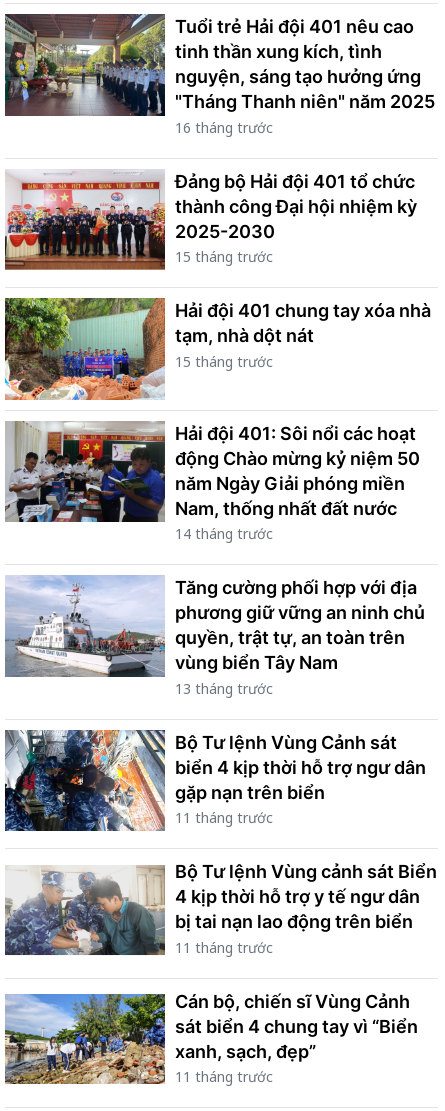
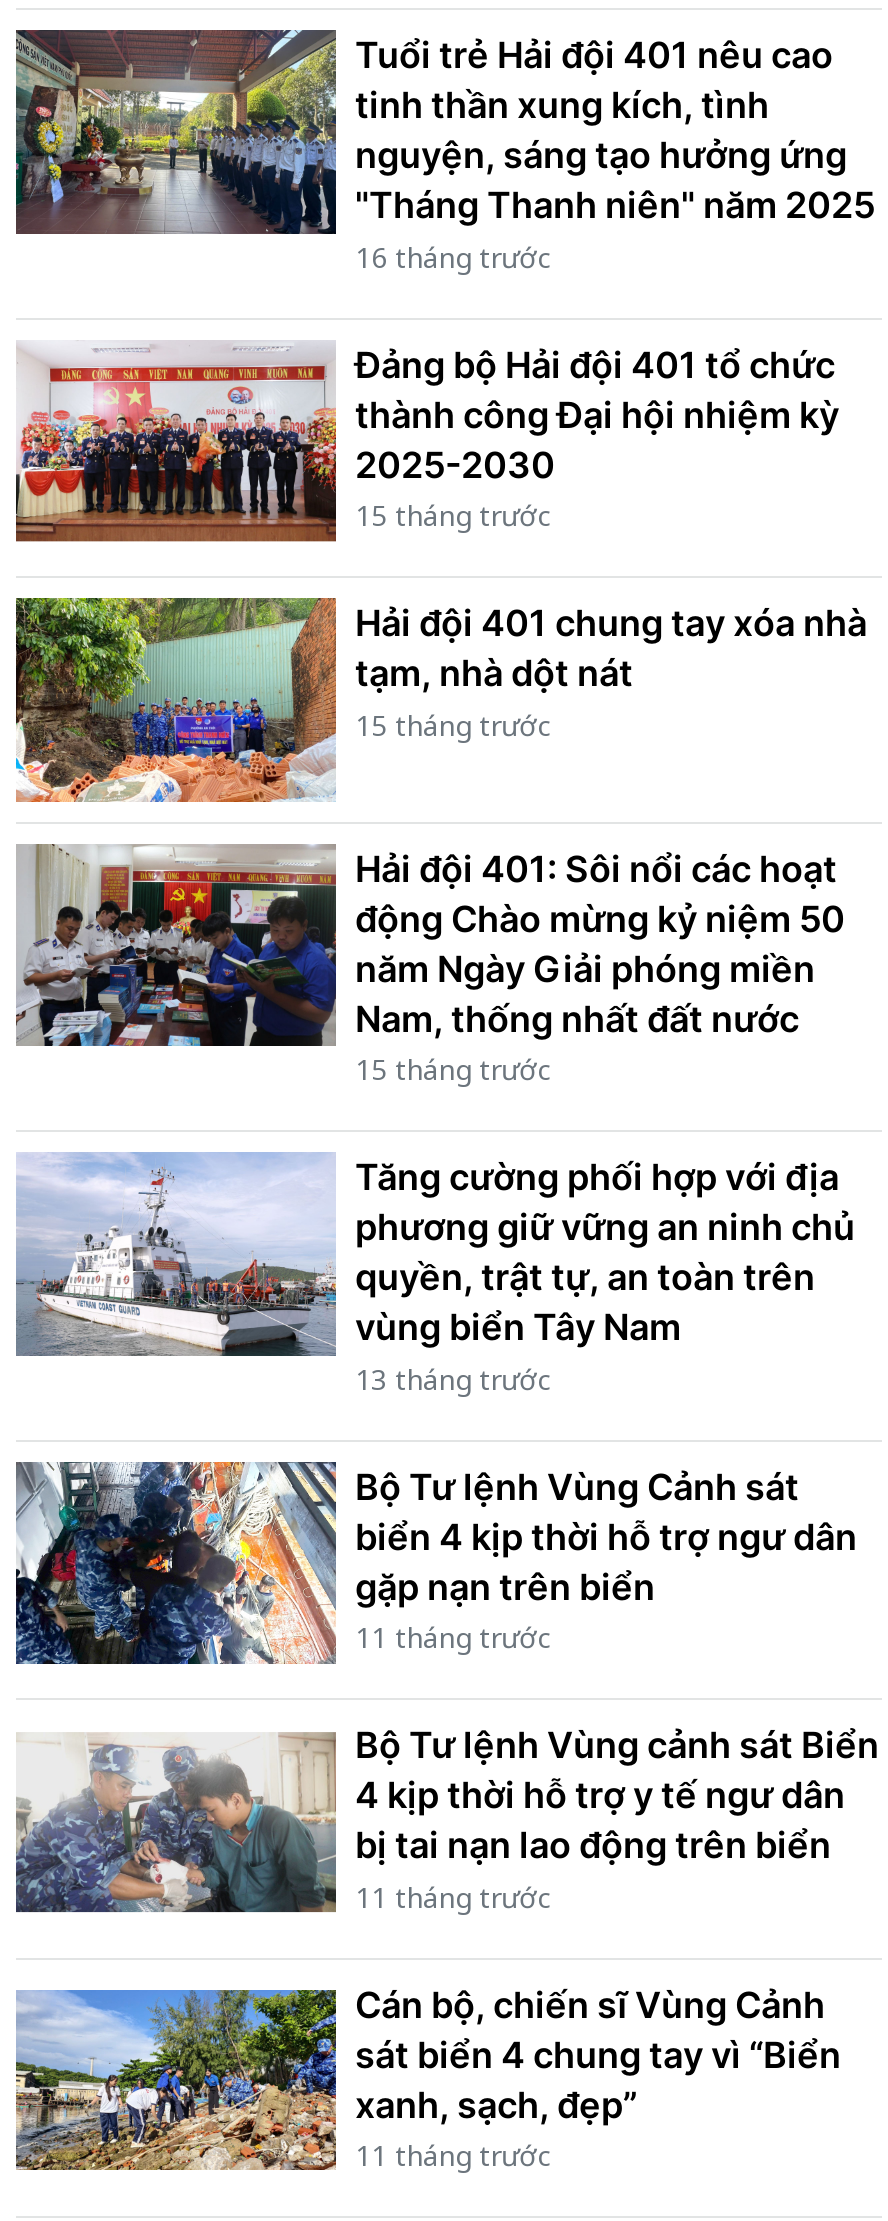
[174,524,272,543] 14 tháng trước -> [355,1050,551,1088] 15 tháng trước

